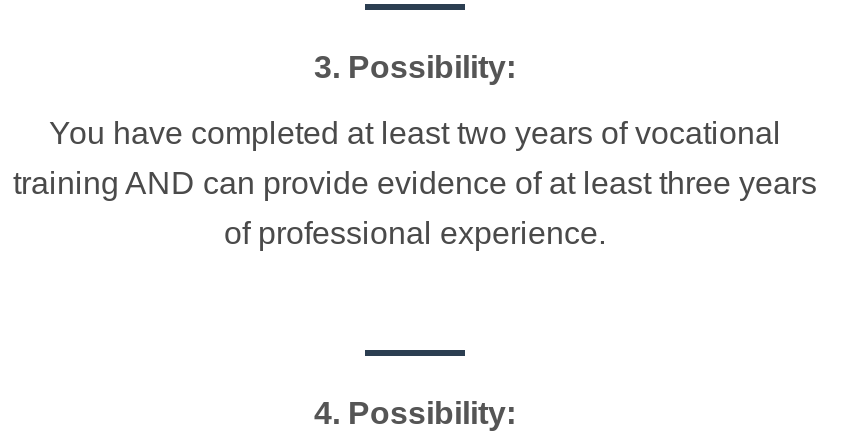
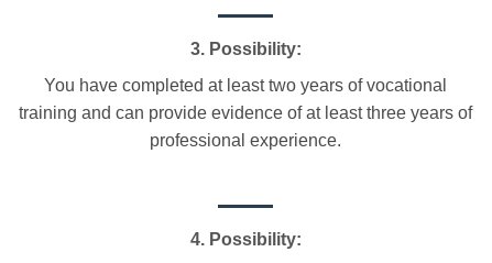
[13,167,817,201] training AND can provide evidence of at least three years -> [19,104,472,123] training and can provide evidence of at least three years of
[224,217,606,251] of professional experience. -> [150,131,341,150] professional experience.

